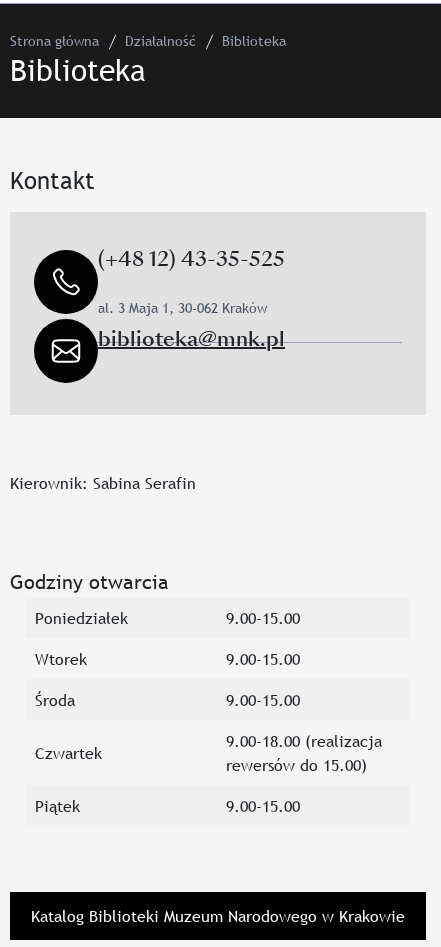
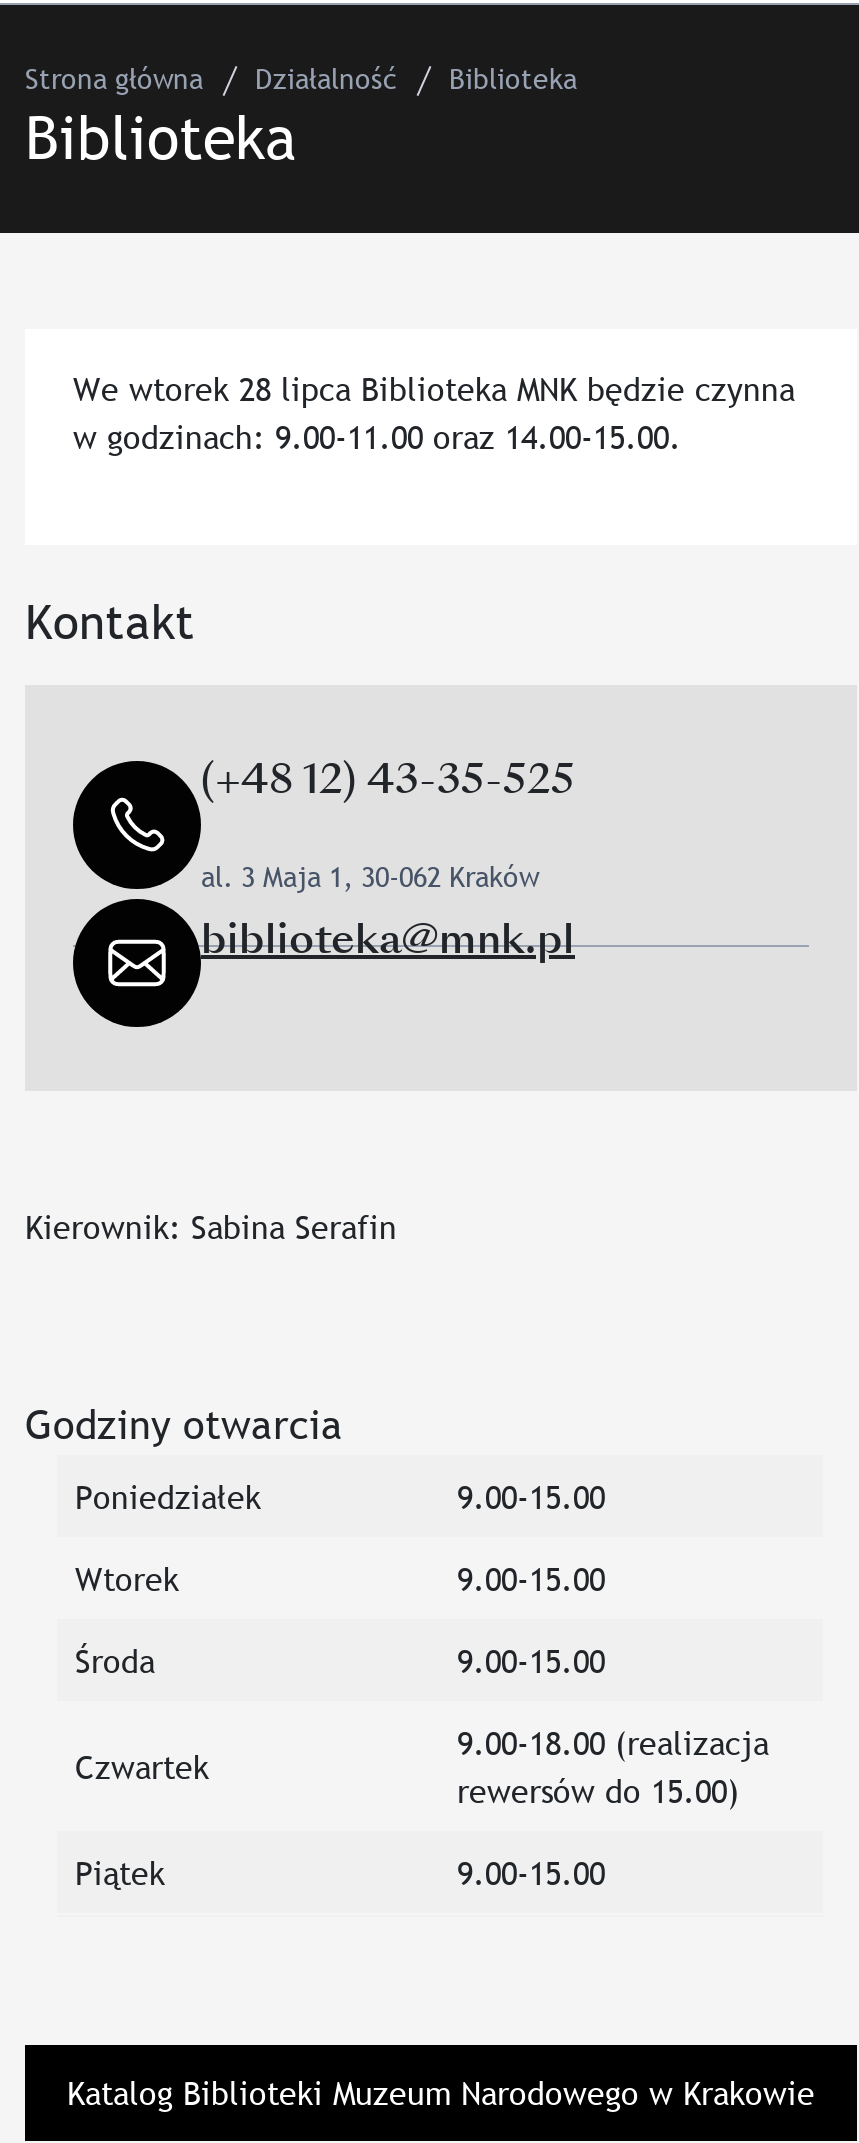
none -> [73,367,795,459] We wtorek 28 lipca Biblioteka MNK będzie czynna | w godzinach: 9.00-11.00 oraz 14.00-15.00.

